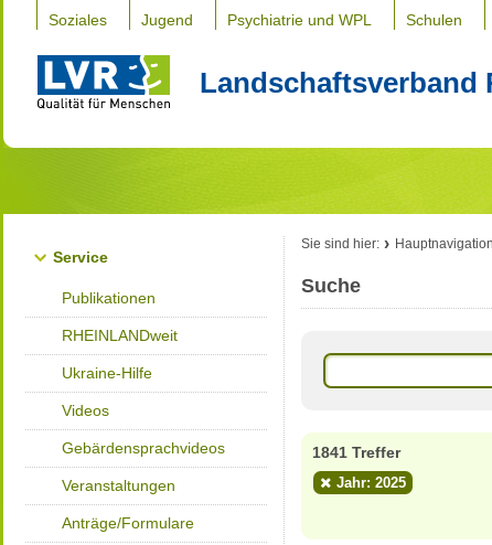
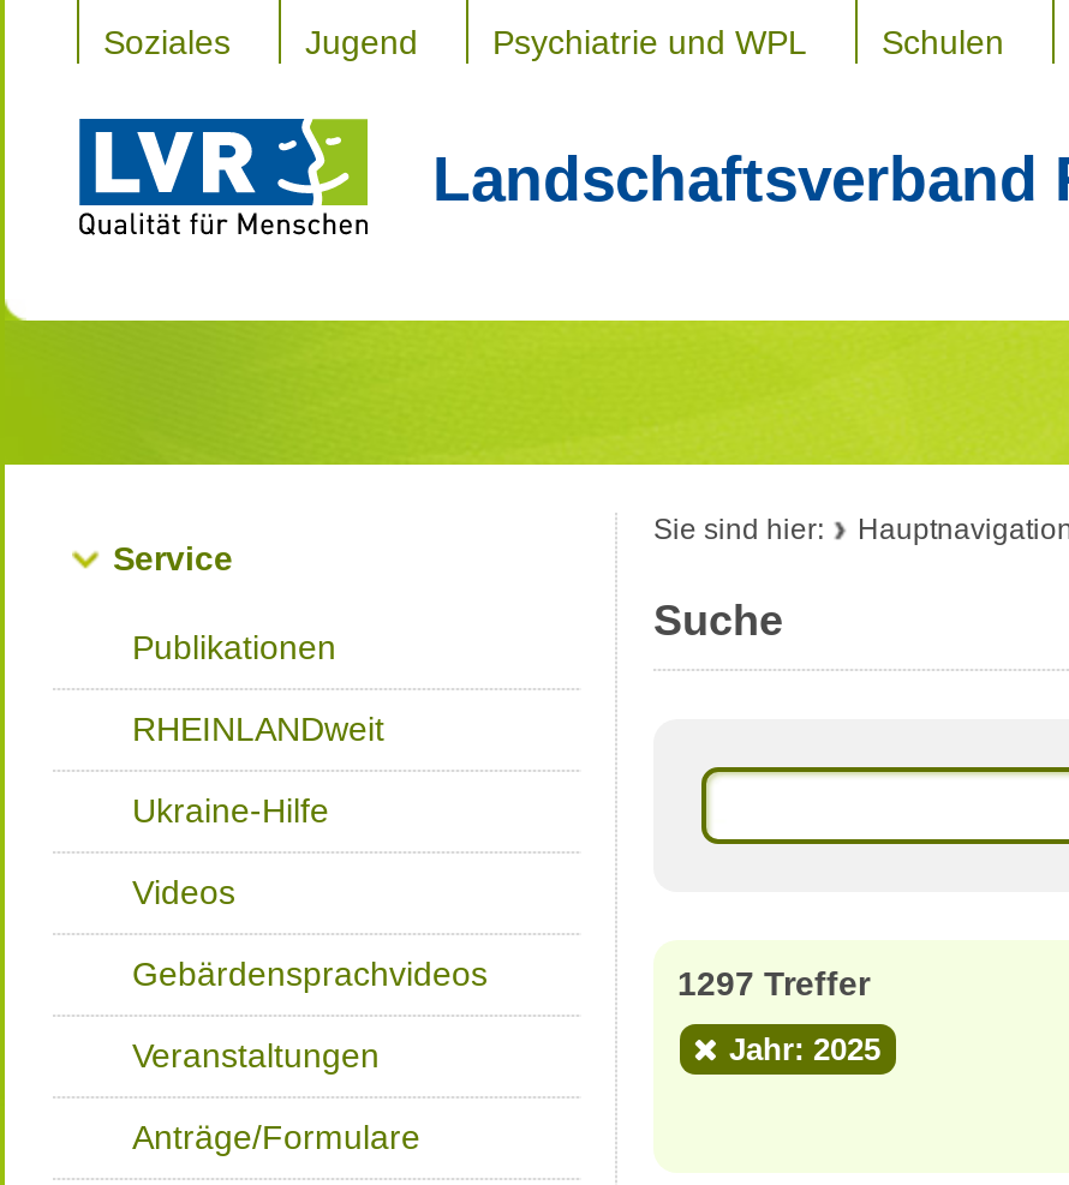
[312,444,400,461] 1841 Treffer -> [677,964,870,1003] 1297 Treffer

